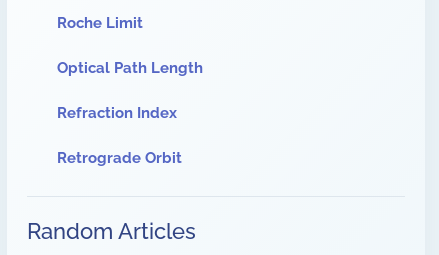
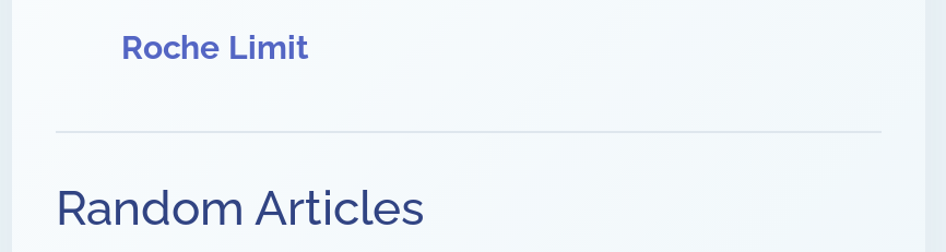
[57,59,203,167] Optical Path Length | Refraction Index | Retrograde Orbit -> none

